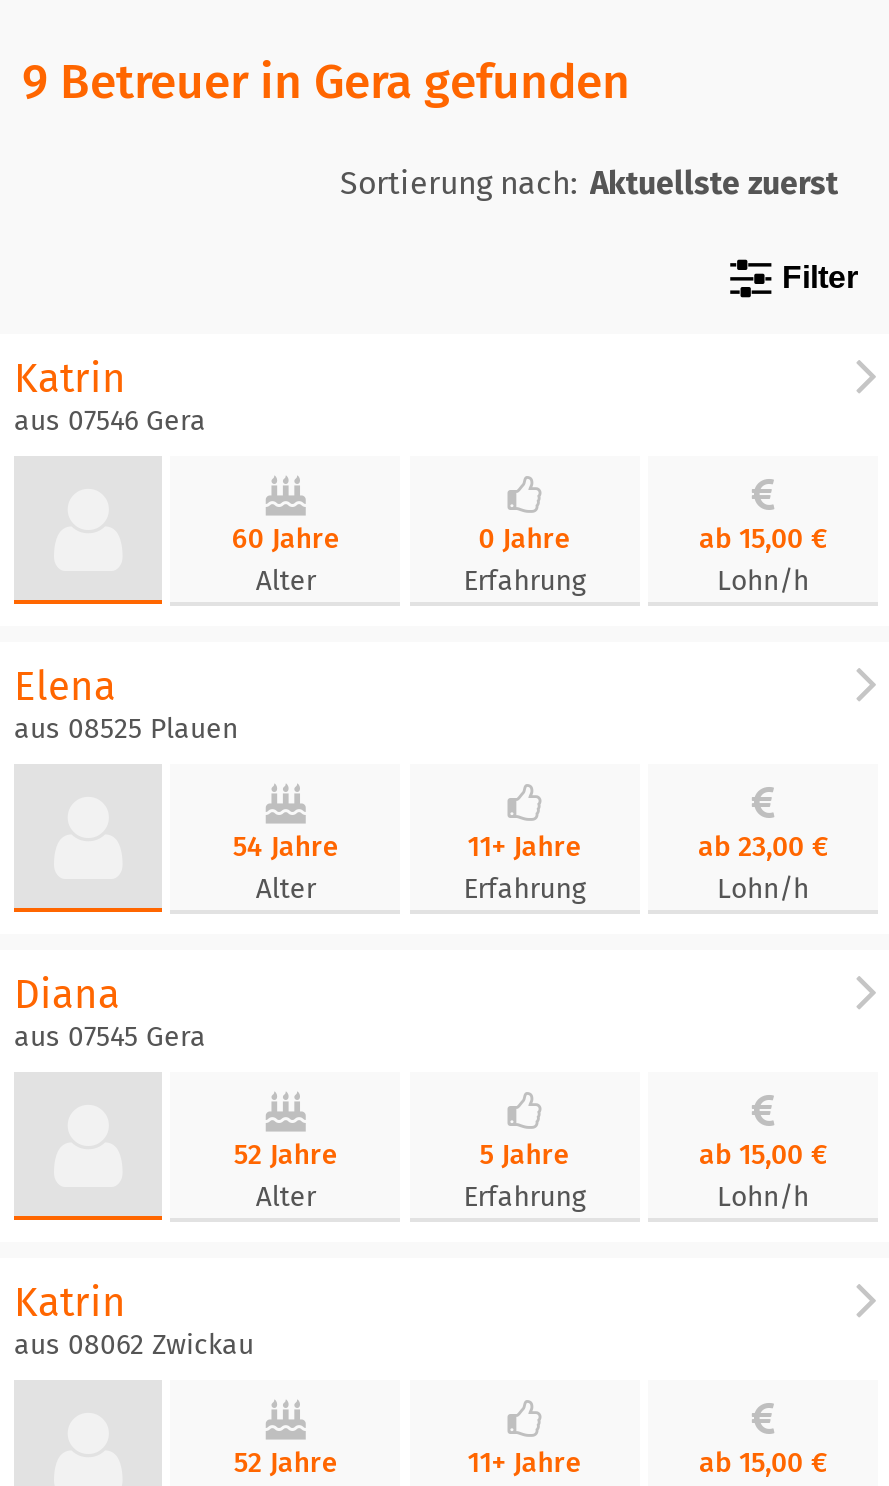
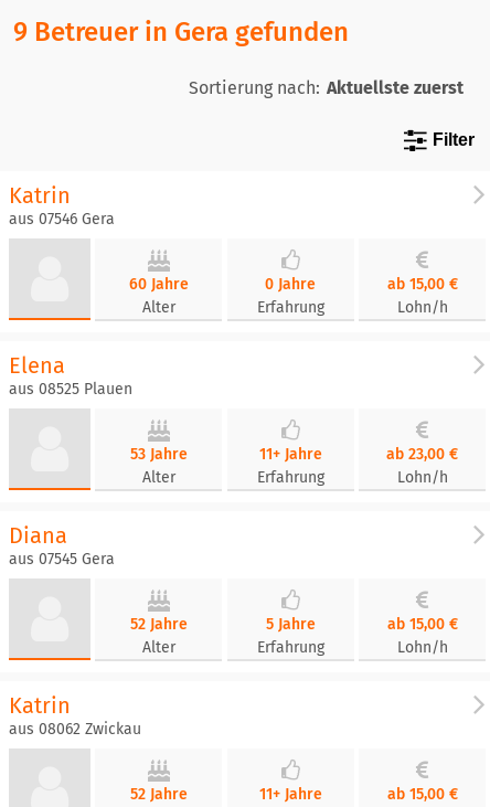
[233,830,339,864] 54 Jahre -> [130,445,188,464] 53 Jahre

